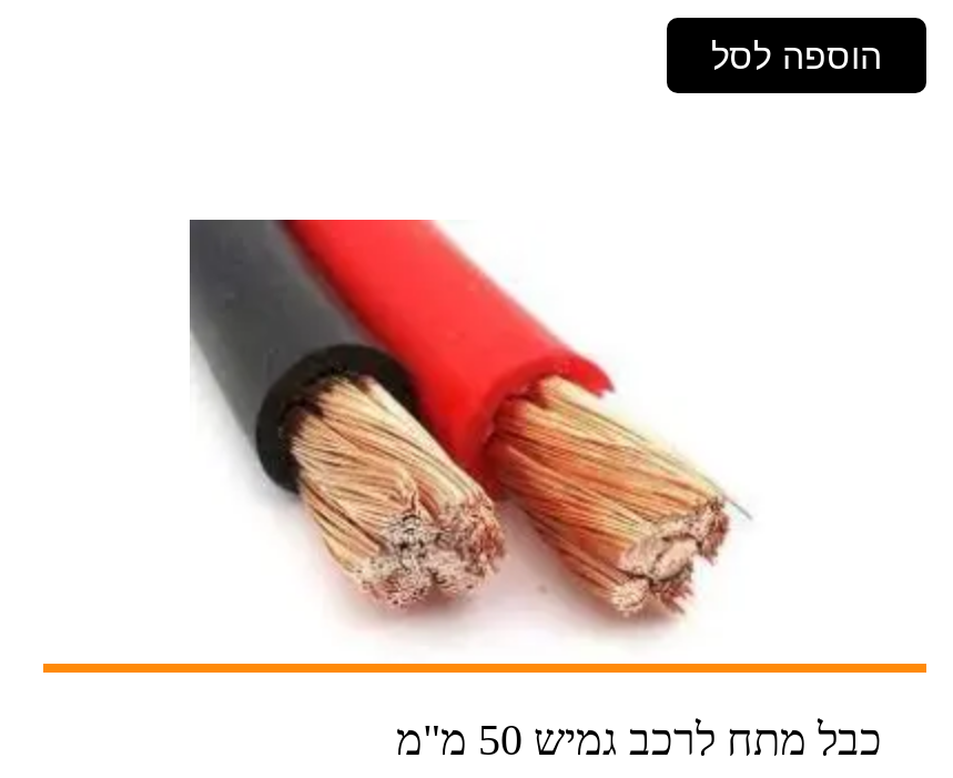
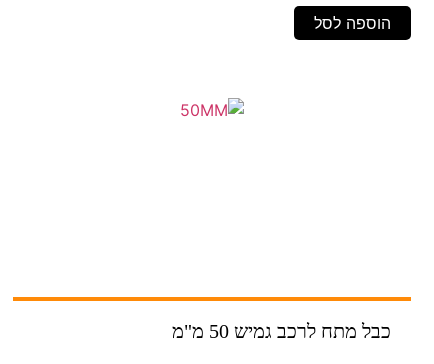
[187,218,751,639] [image] -> none

